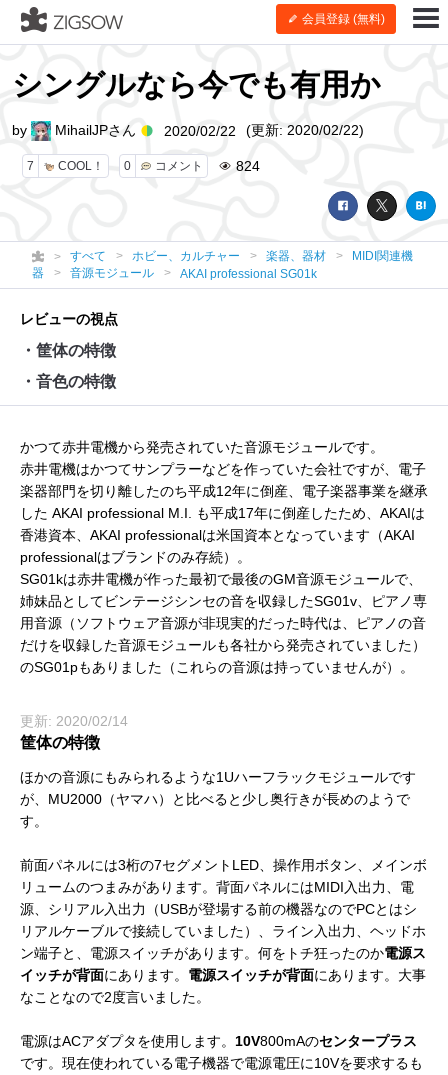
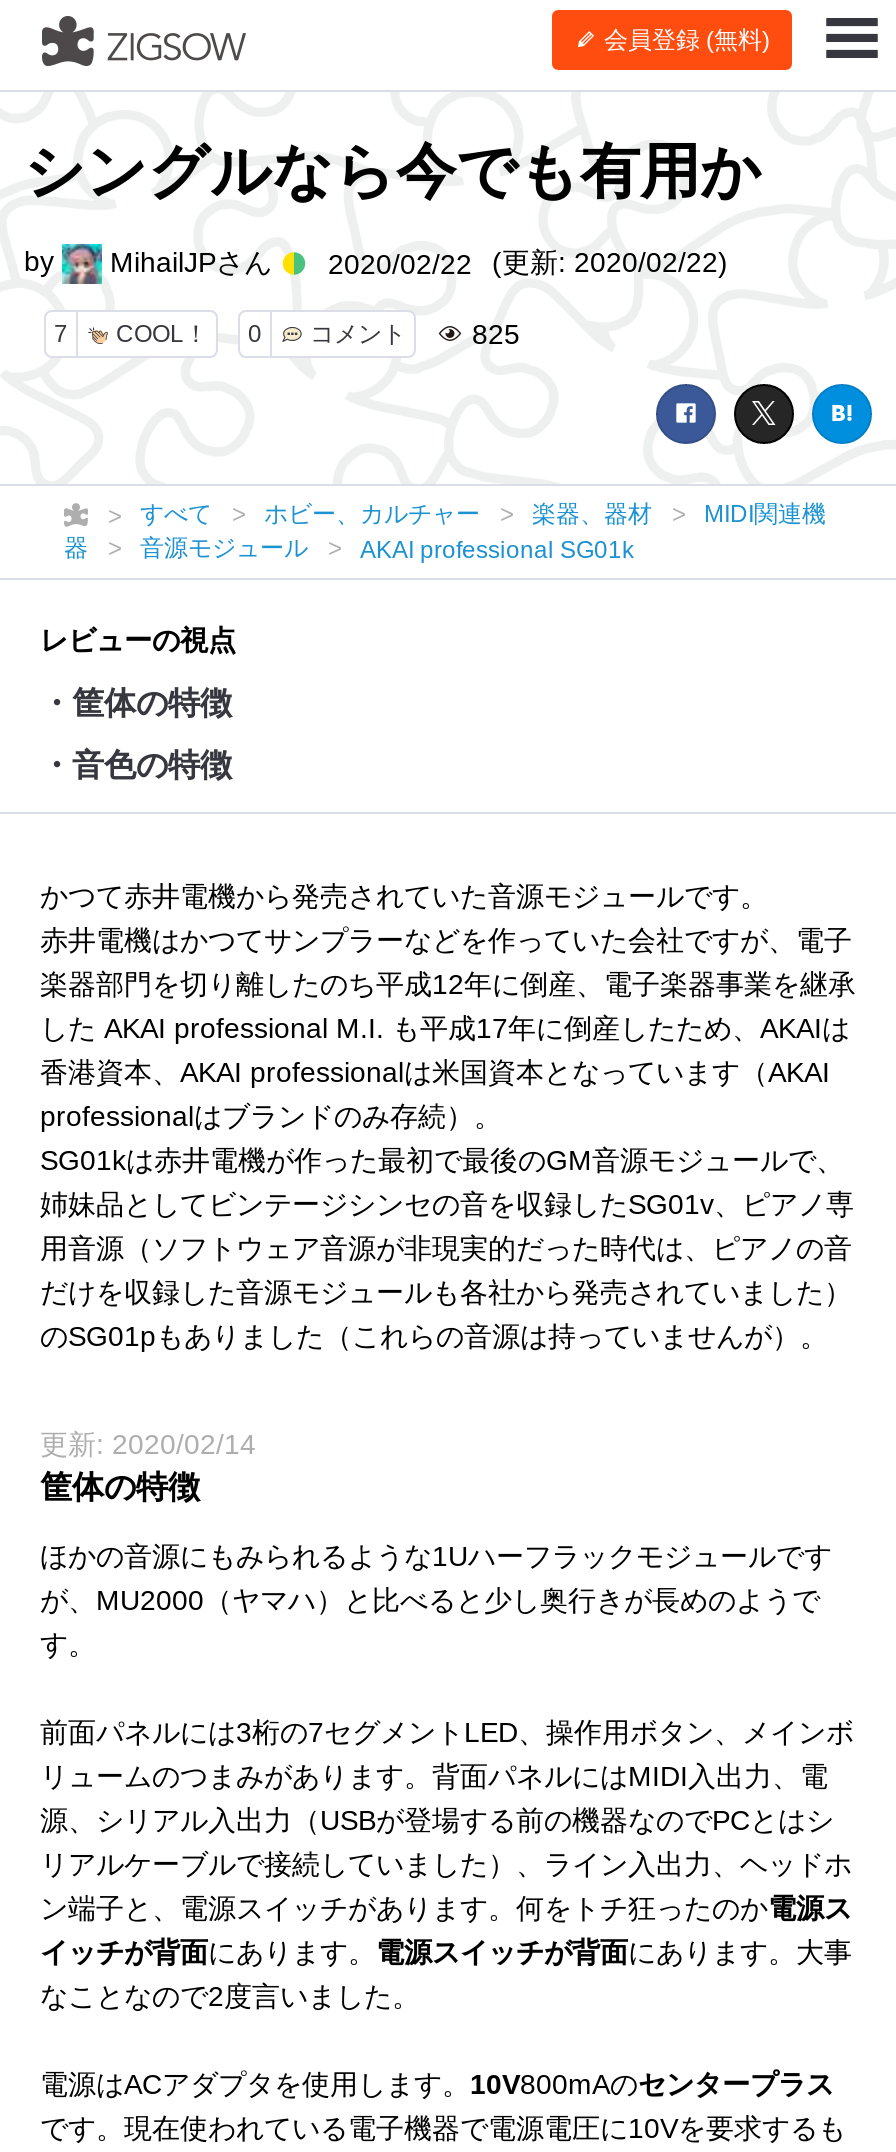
[232,158,260,174] 824 -> [464,318,520,350] 825

